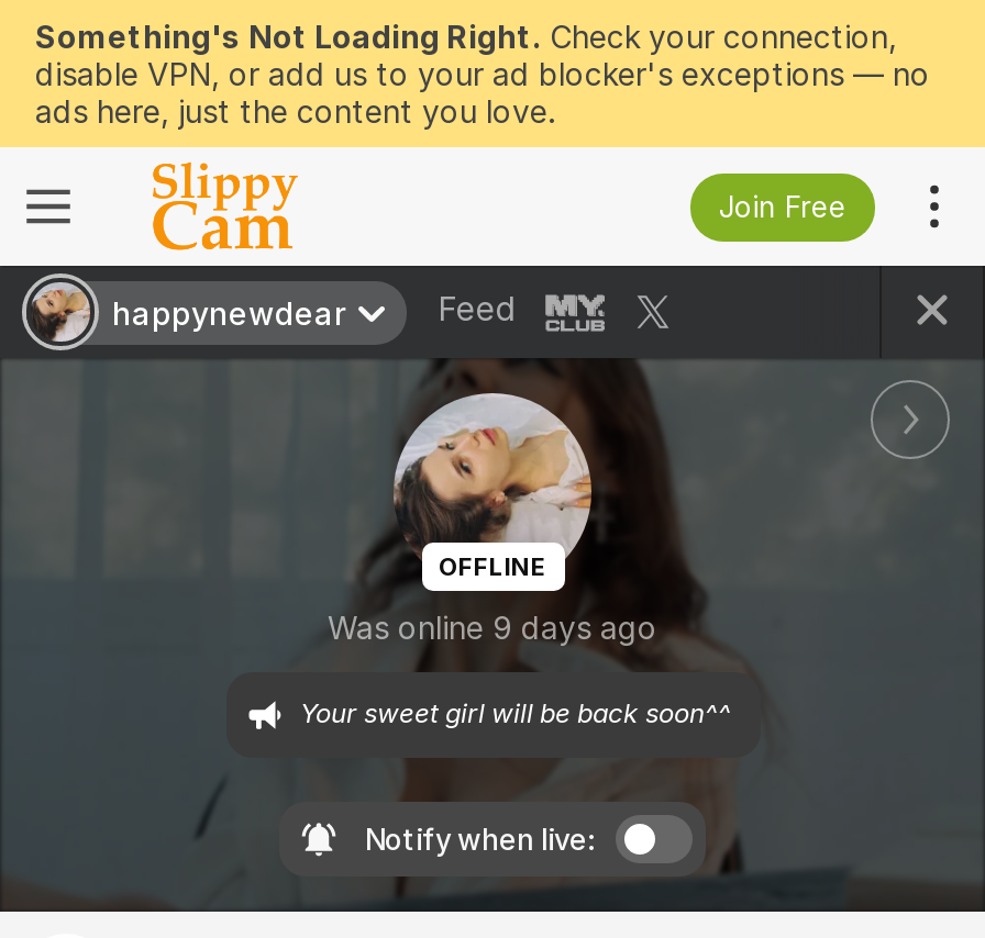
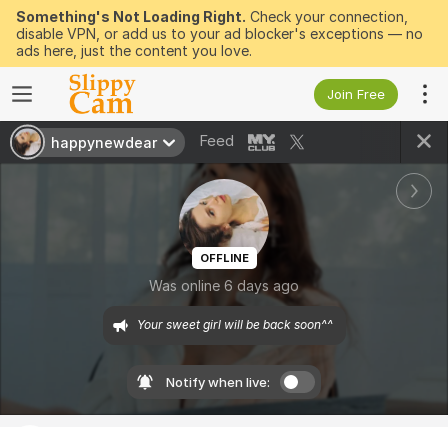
[328,609,657,647] Was online 9 days ago -> [149,277,299,294] Was online 6 days ago

